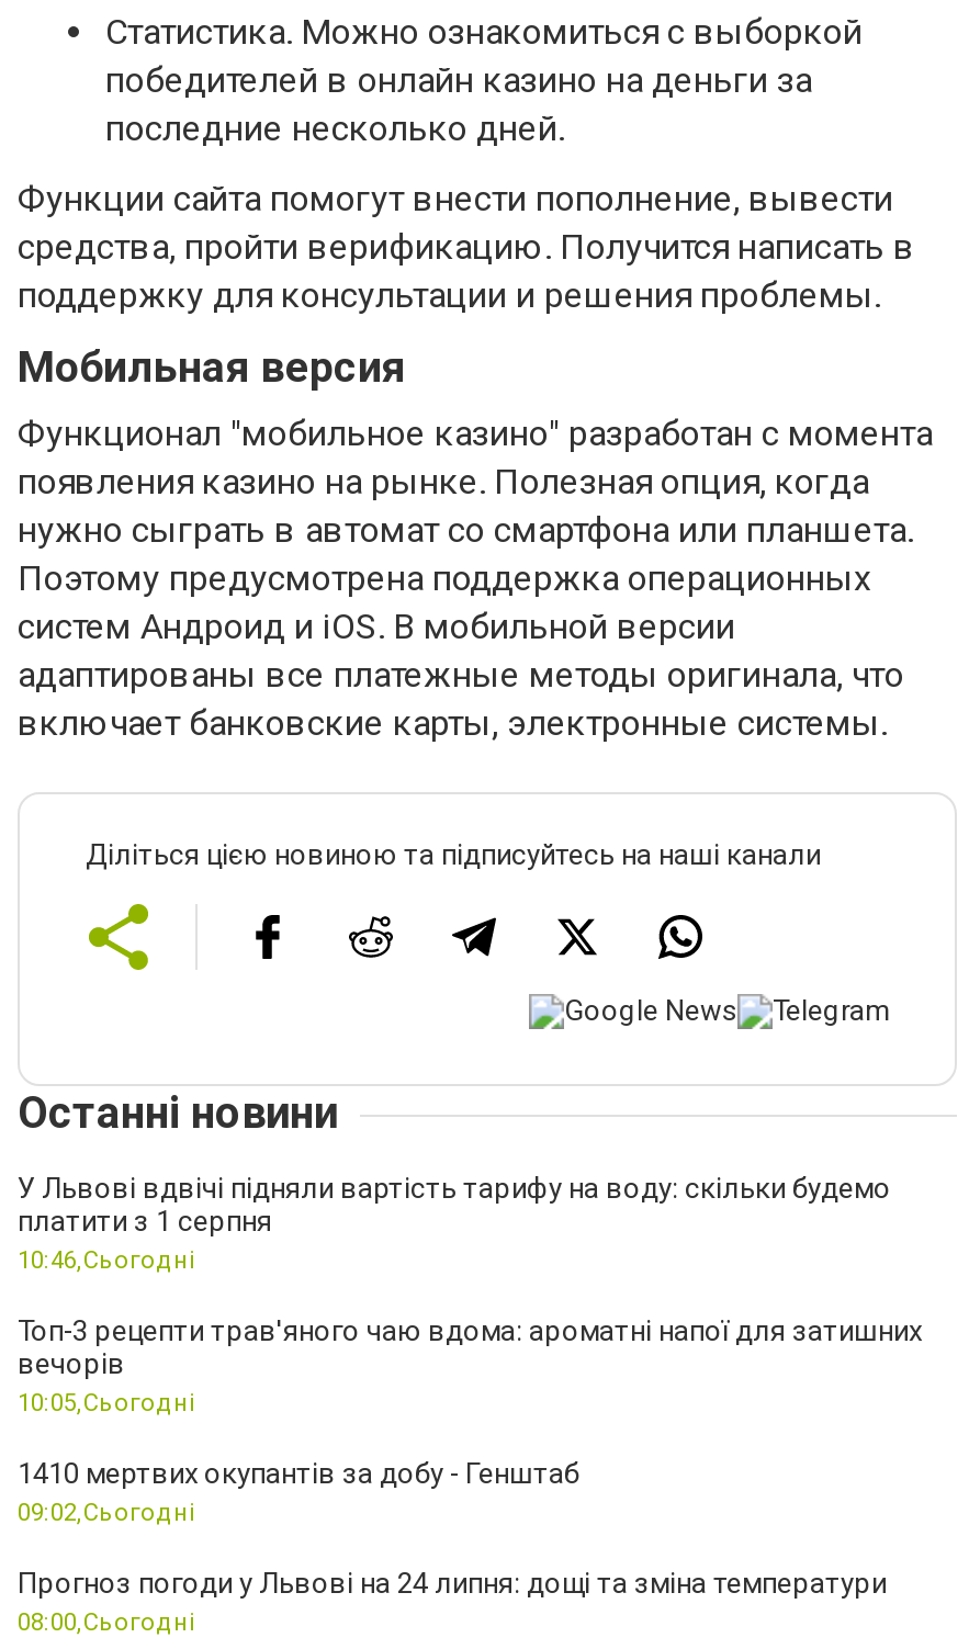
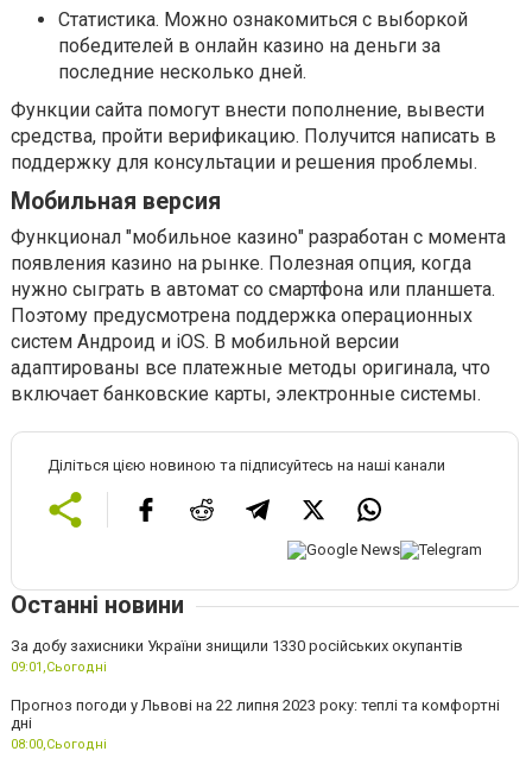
[18,1171,922,1599] У Львові вдвічі підняли вартість тарифу на воду: скільки будемо | платити з 1 серпня | 10:46,Сьогодні | Топ-3 рецепти трав'яного чаю вдома: ароматні напої для затишних | вечорів | 10:05,Сьогодні | 1410 мертвих окупантів за добу - Генштаб | 09:02,Сьогодні | Прогноз погоди у Львові на 24 липня: дощі та зміна температури -> [11,636,500,731] За добу захисники України знищили 1330 російських окупантів | 09:01, Сьогодні | Прогноз погоди у Львові на 22 липня 2023 року: теплі та комфортні | дні

